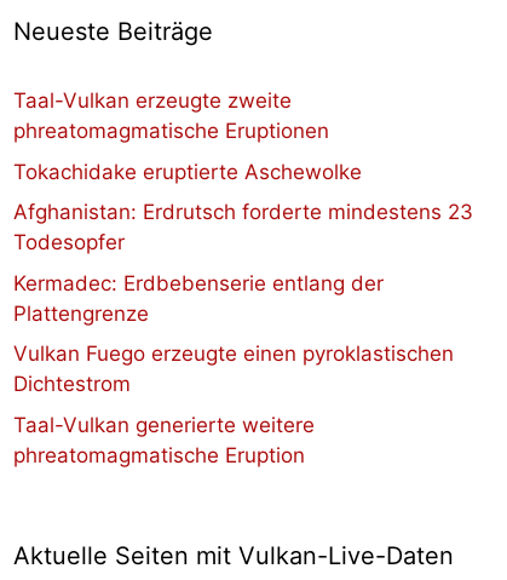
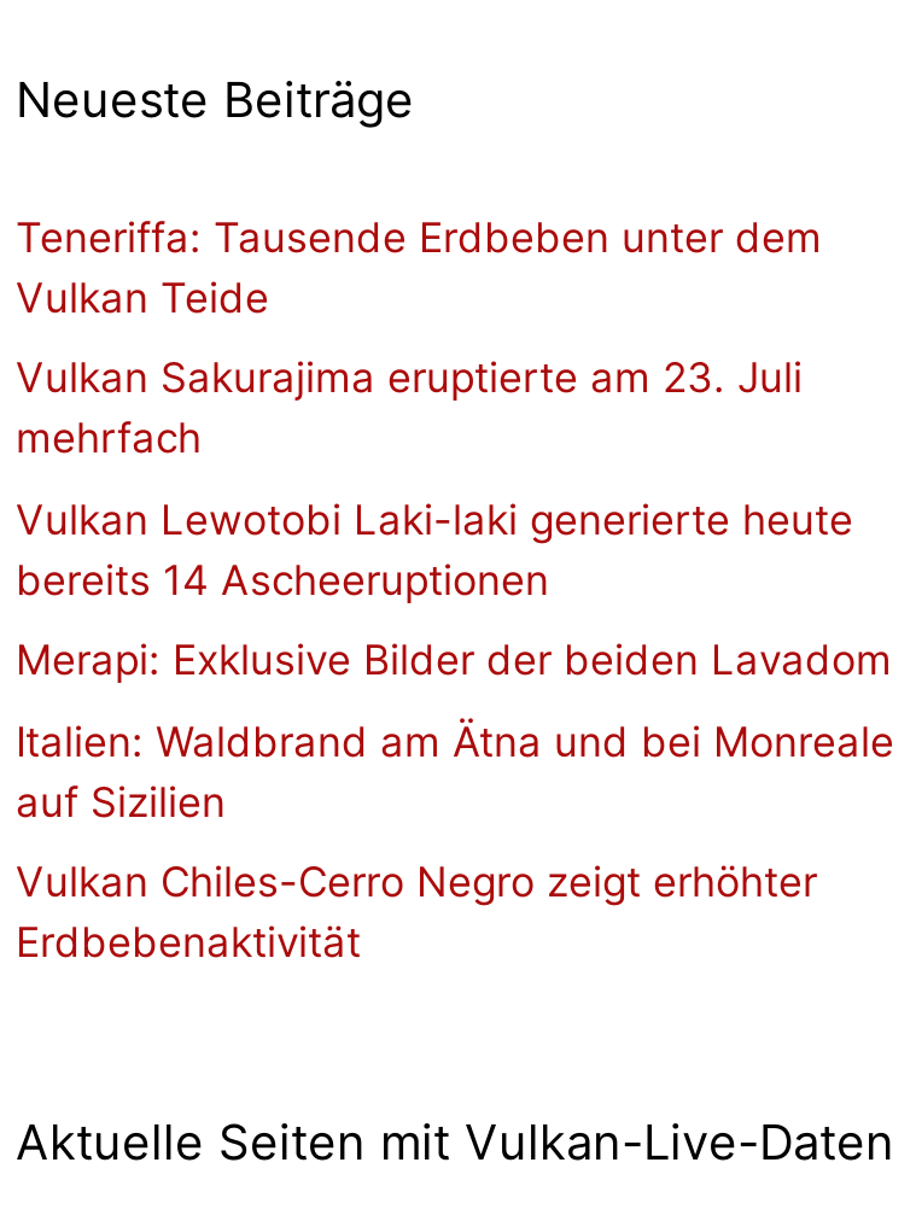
[13,88,329,143] Taal-Vulkan erzeugte zweite | phreatomagmatische Eruptionen -> [16,214,822,322] Teneriffa: Tausende Erdbeben unter dem | Vulkan Teide
[13,159,362,183] Tokachidake eruptierte Aschewolke -> [16,355,803,463] Vulkan Sakurajima eruptierte am 23. Juli | mehrfach
[13,200,473,254] Afghanistan: Erdrutsch forderte mindestens 23 | Todesopfer -> [16,496,853,604] Vulkan Lewotobi Laki-laki generierte heute | bereits 14 Ascheeruptionen
[13,271,384,325] Kermadec: Erdbebenserie entlang der | Plattengrenze -> [16,637,892,685] Merapi: Exklusive Bilder der beiden Lavadom
[13,341,454,396] Vulkan Fuego erzeugte einen pyroklastischen | Dichtestrom -> [16,718,894,826] Italien: Waldbrand am Ätna und bei Monreale | auf Sizilien
[13,412,315,467] Taal-Vulkan generierte weitere | phreatomagmatische Eruption -> [16,859,817,968] Vulkan Chiles-Cerro Negro zeigt erhöhter | Erdbebenaktivität

